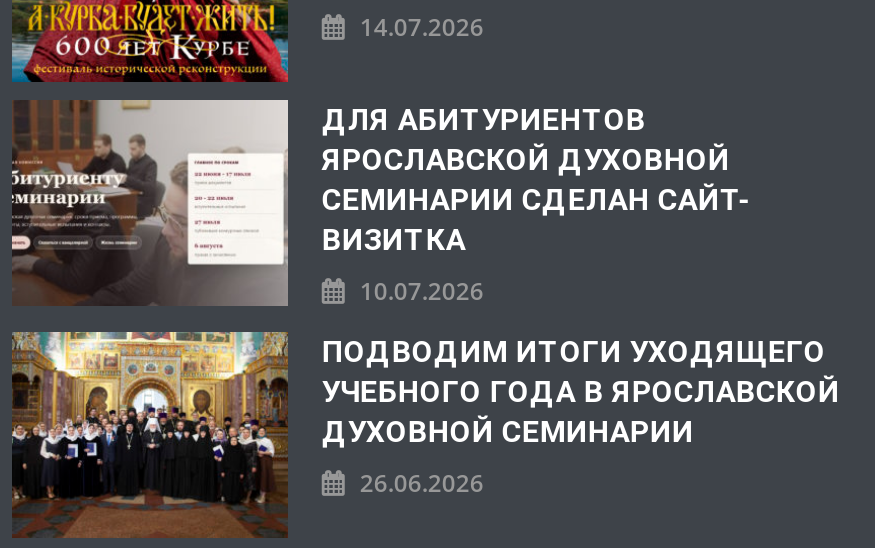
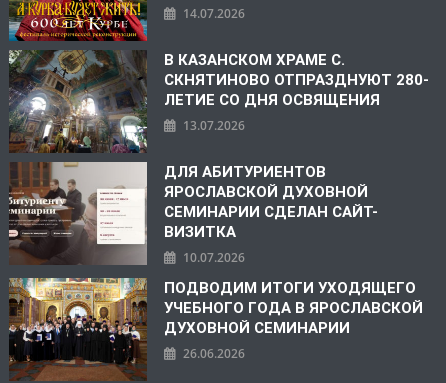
none -> [8,50,429,153] [image] | В КАЗАНСКОМ ХРАМЕ С. | СКНЯТИНОВО ОТПРАЗДНУЮТ 280- | ЛЕТИЕ СО ДНЯ ОСВЯЩЕНИЯ | 13.07.2026

